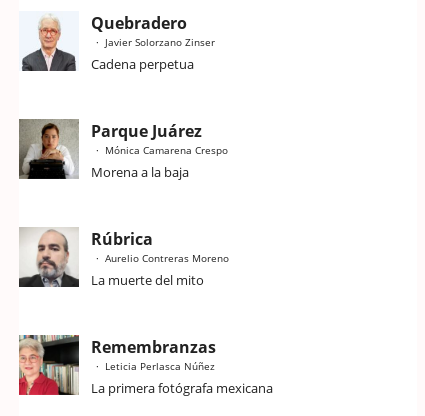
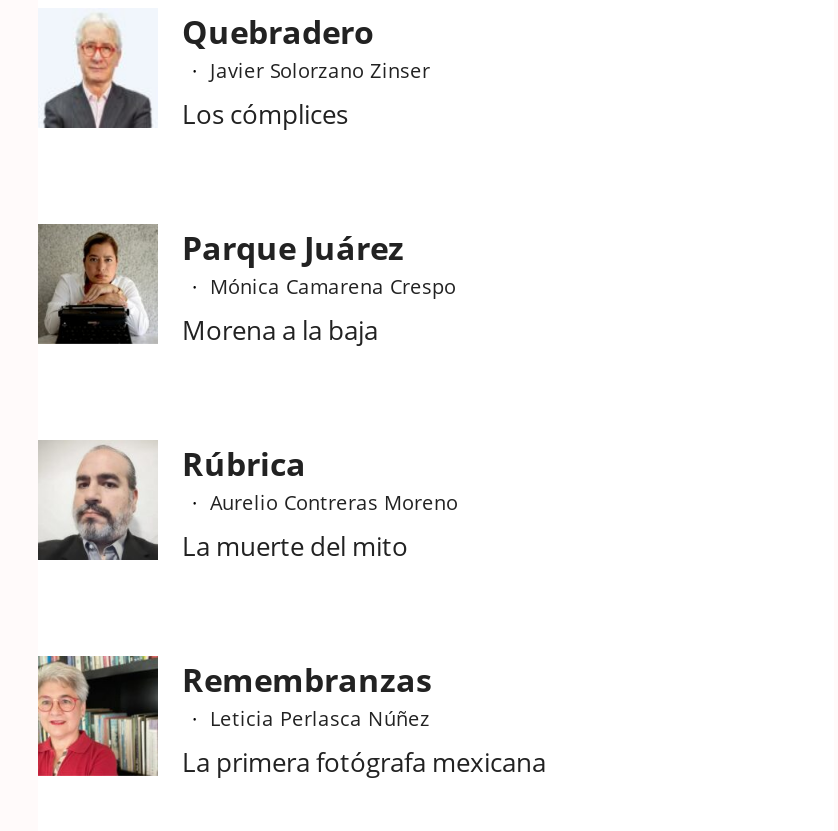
[91,55,194,73] Cadena perpetua -> [182,95,348,131] Los cómplices

